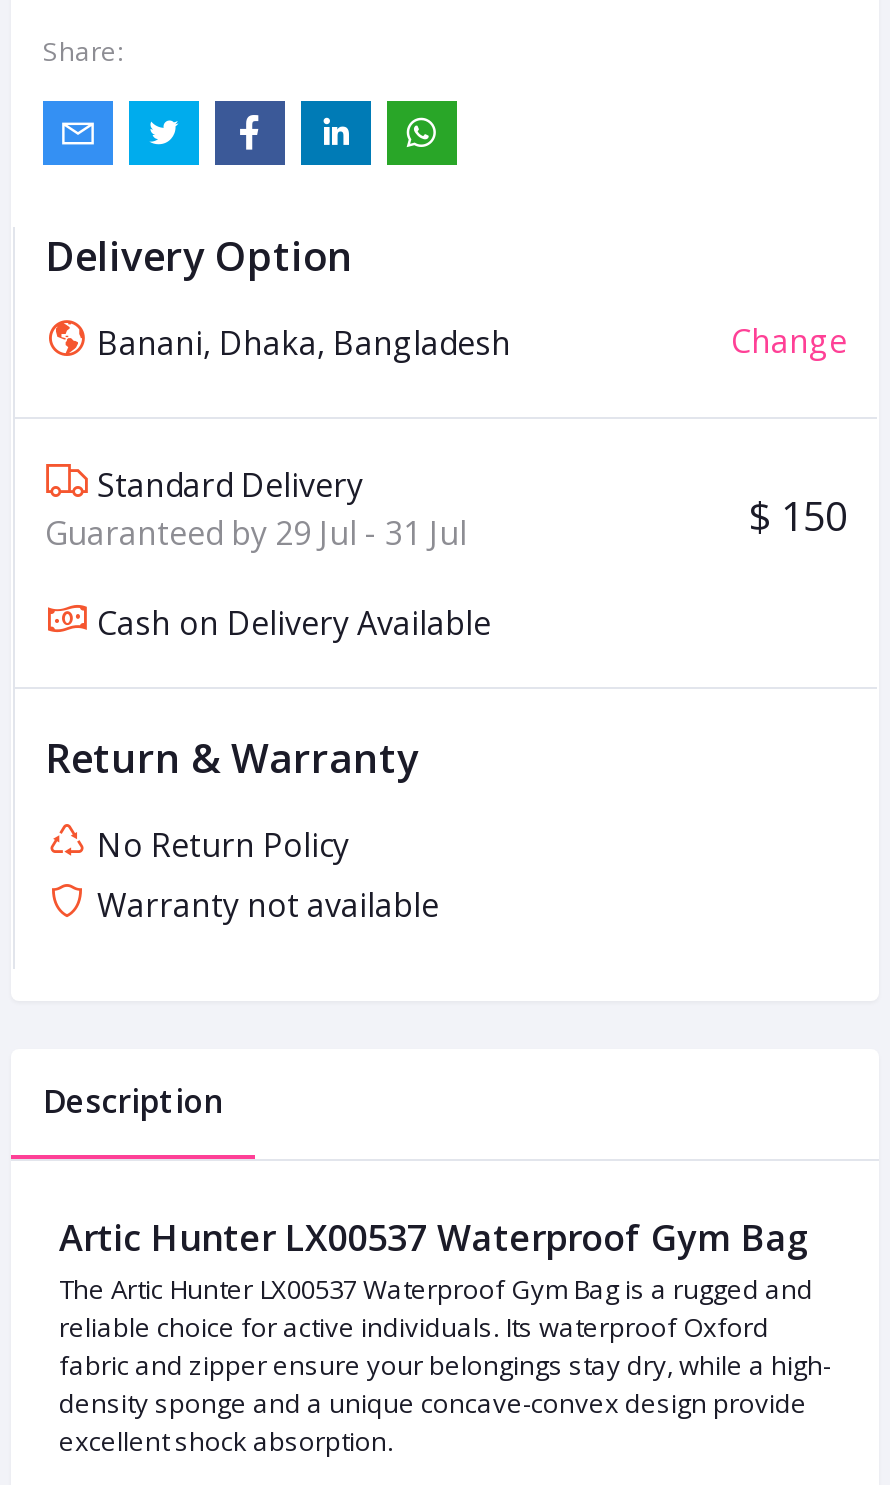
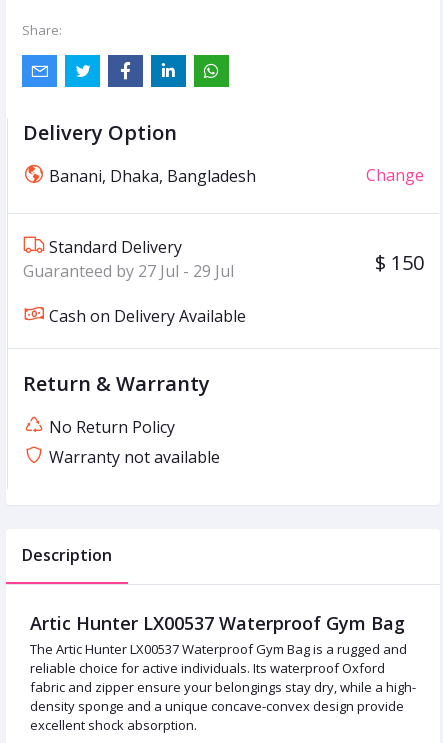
[45,511,467,555] Guaranteed by 29 Jul - 31 Jul -> [23,260,234,282] Guaranteed by 27 Jul - 29 Jul

